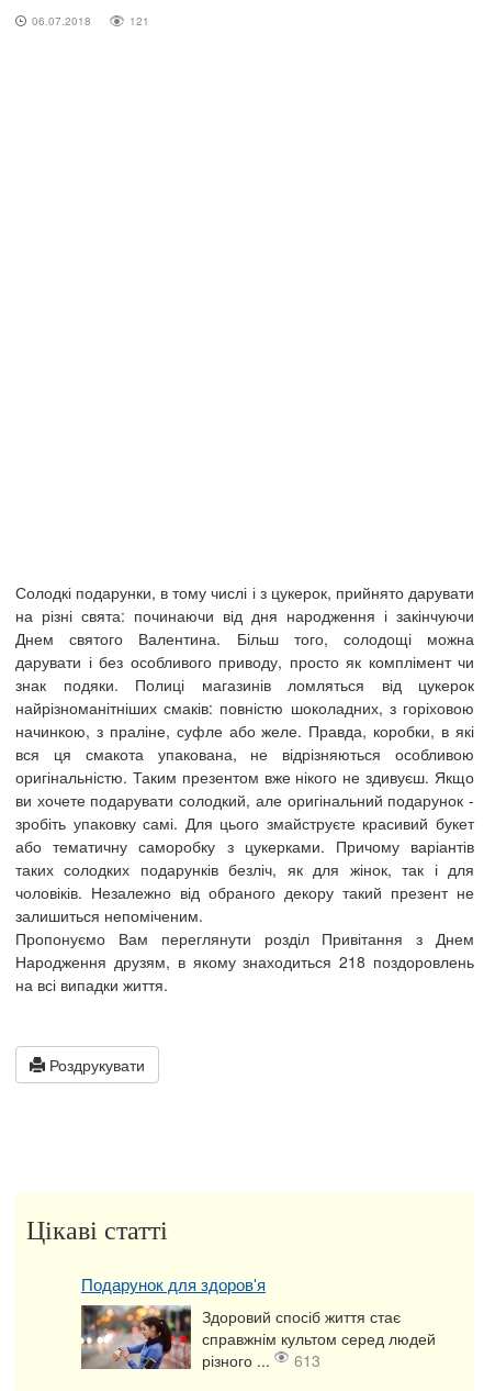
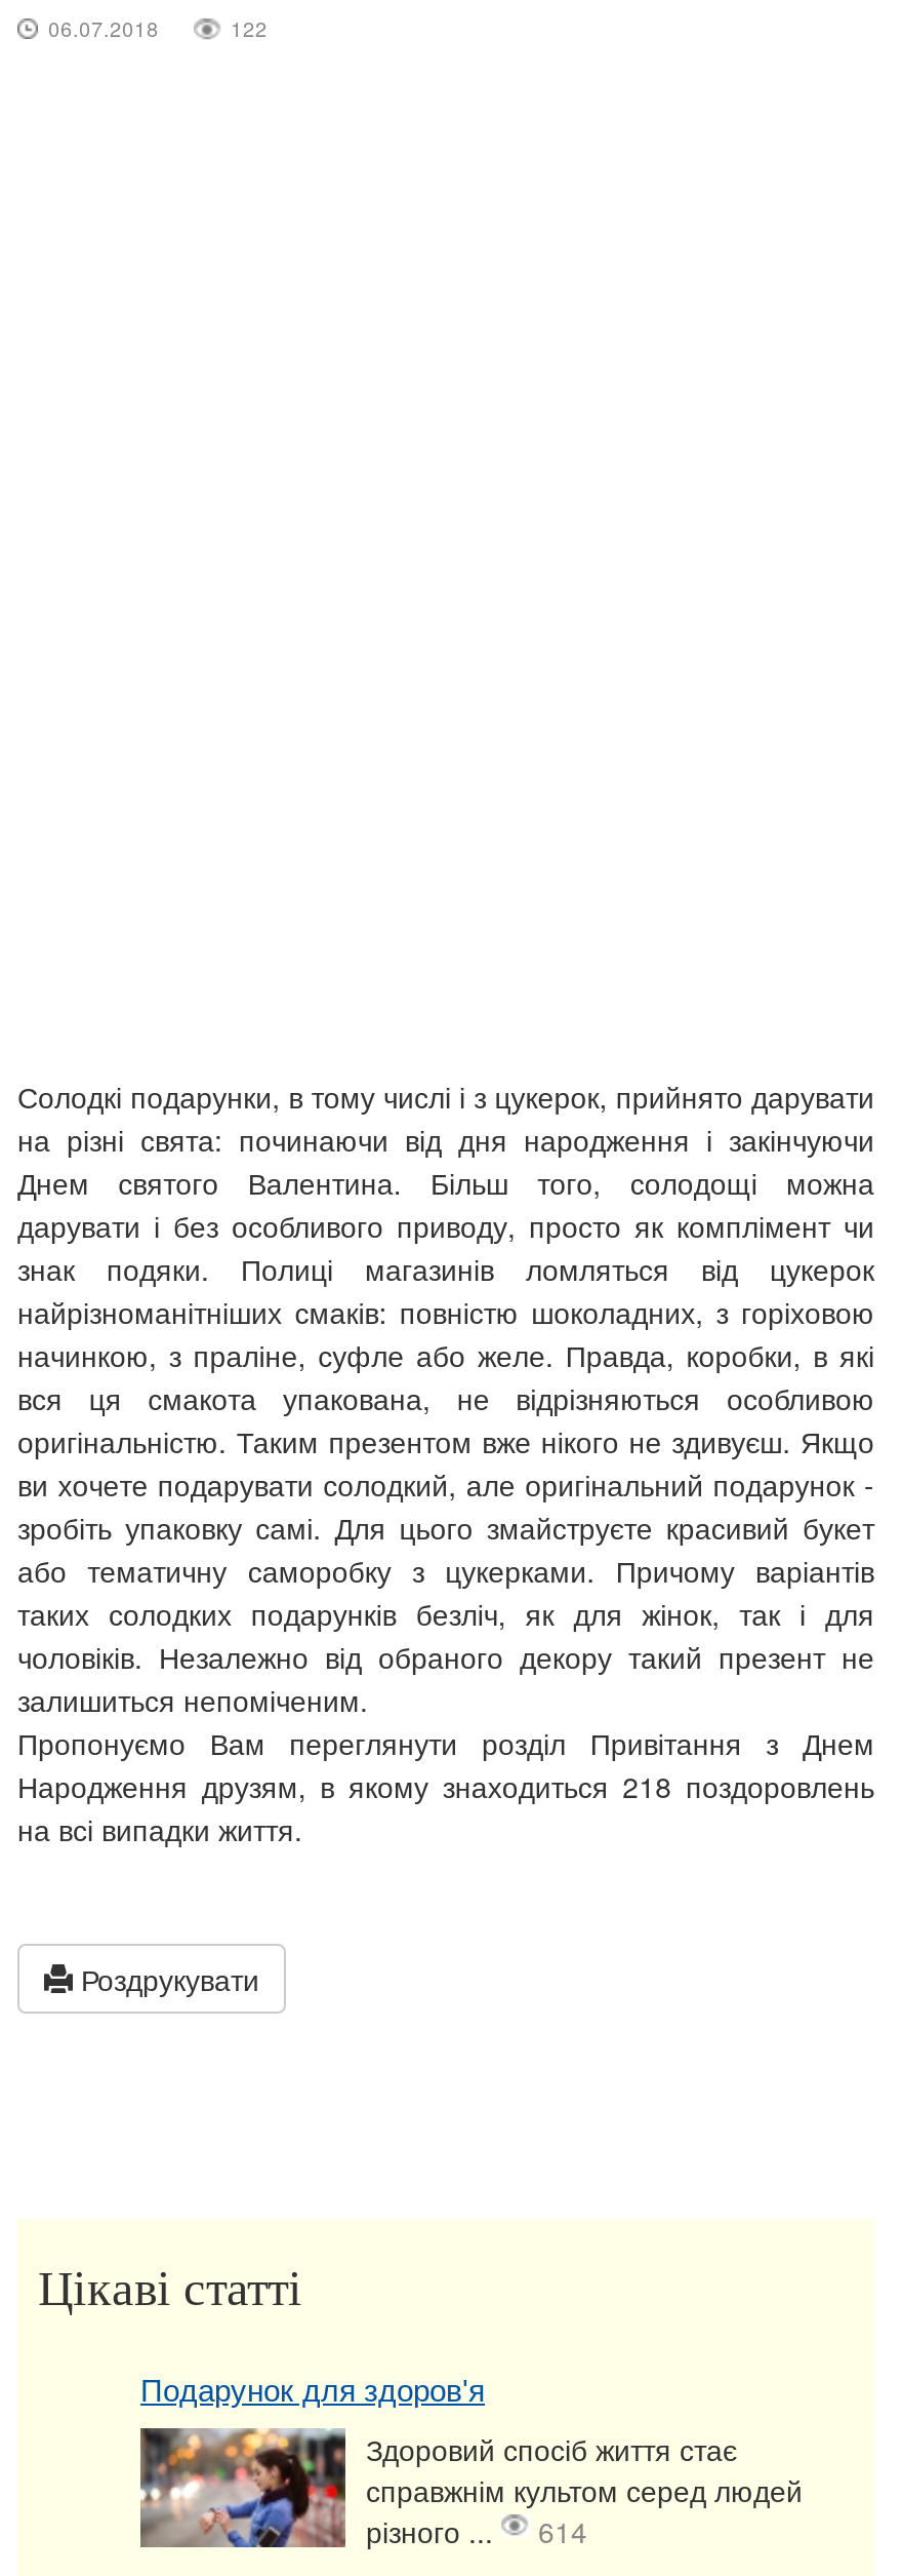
[130,13,149,29] 121 -> [231,14,268,43] 122
[202,1349,320,1371] різного ... 613 -> [366,2510,587,2551] різного ... 614

